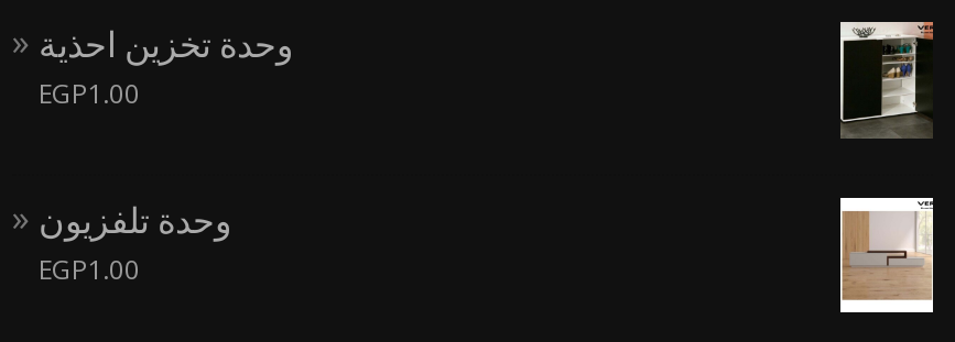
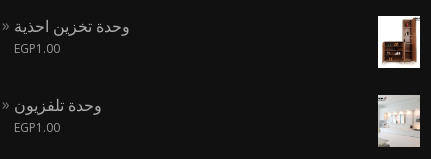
[838,20,935,139] [image] -> [377,15,421,69] [image]
[838,200,933,312] [image] -> [378,95,420,147] [image]

